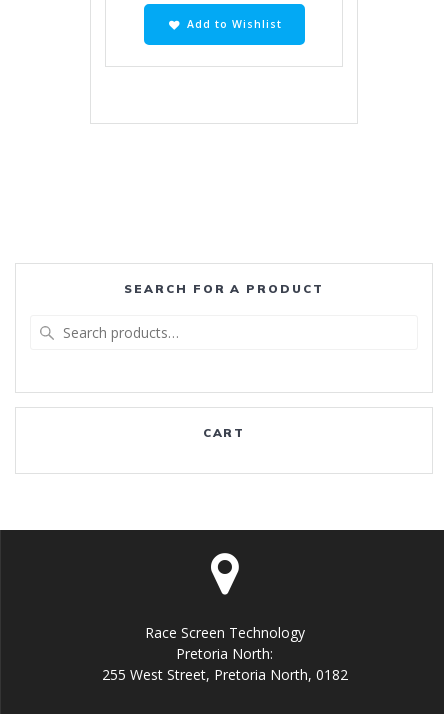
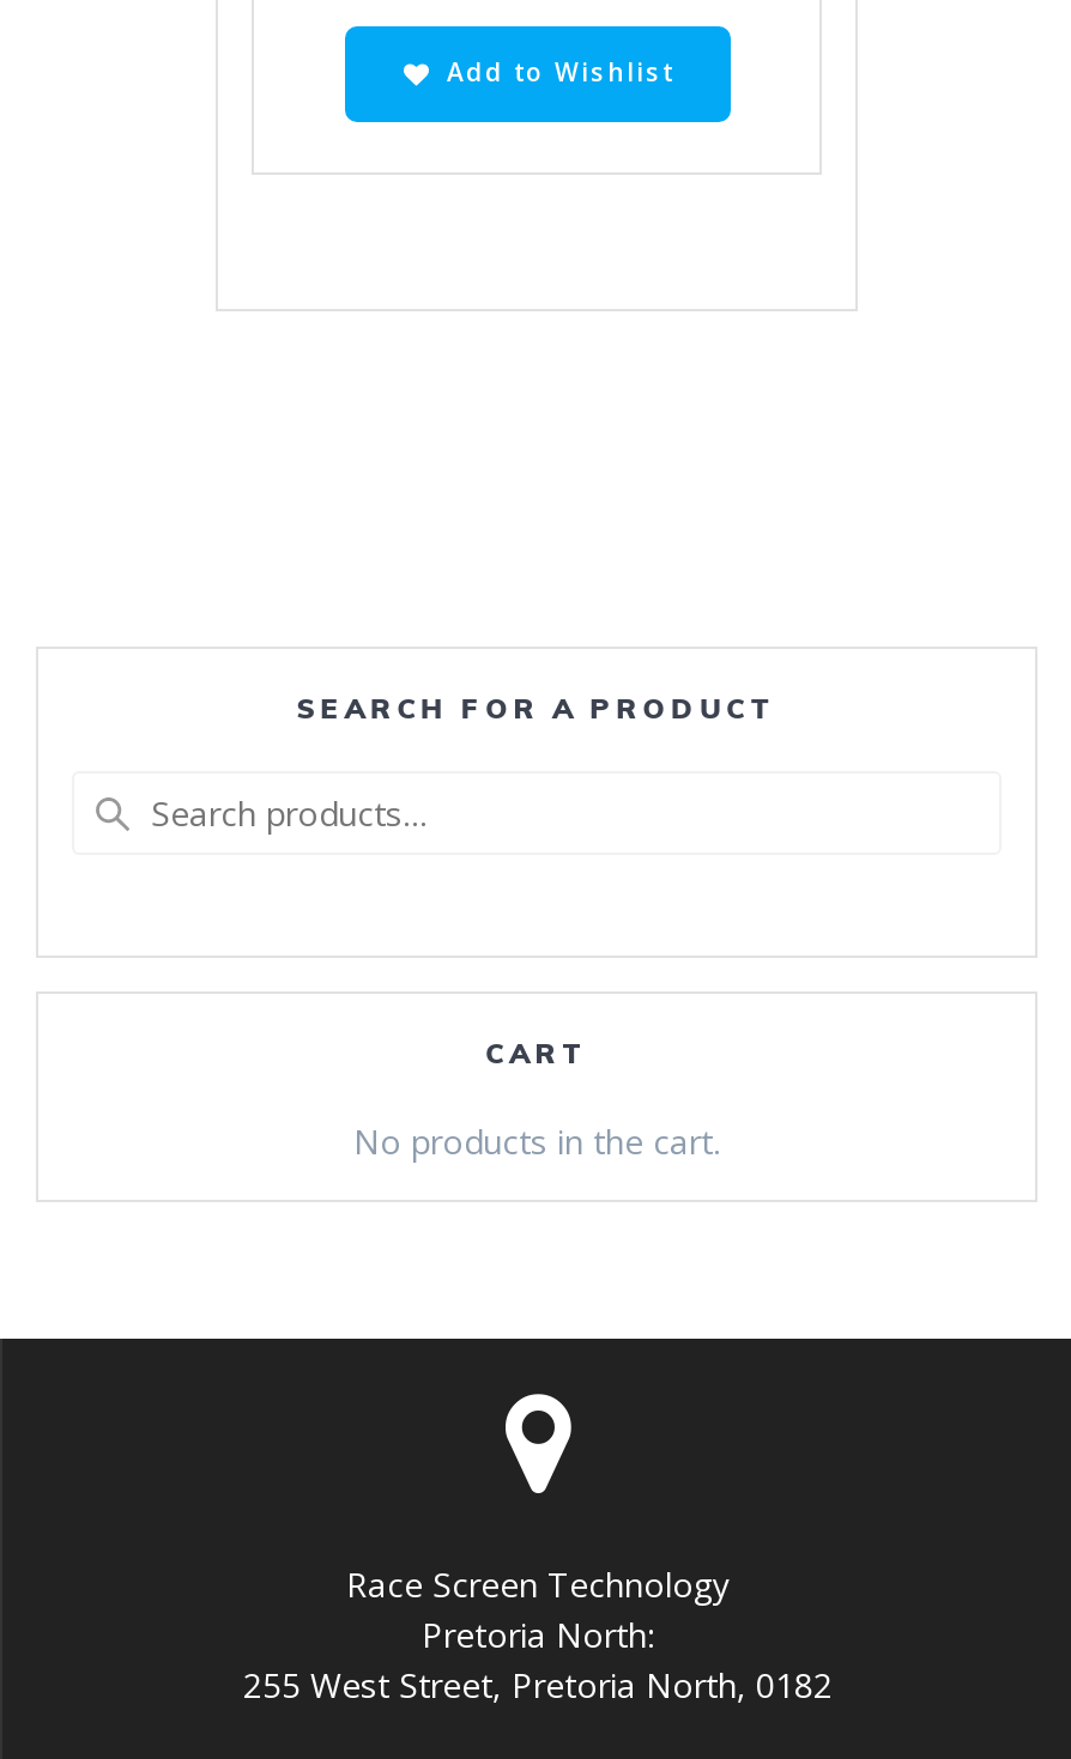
none -> [353,1118,720,1163] No products in the cart.

